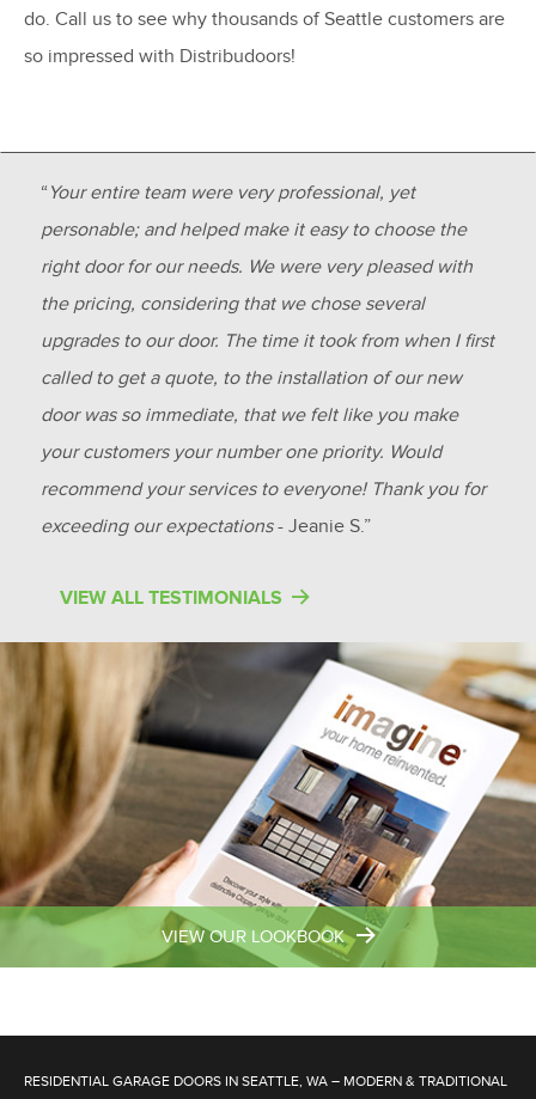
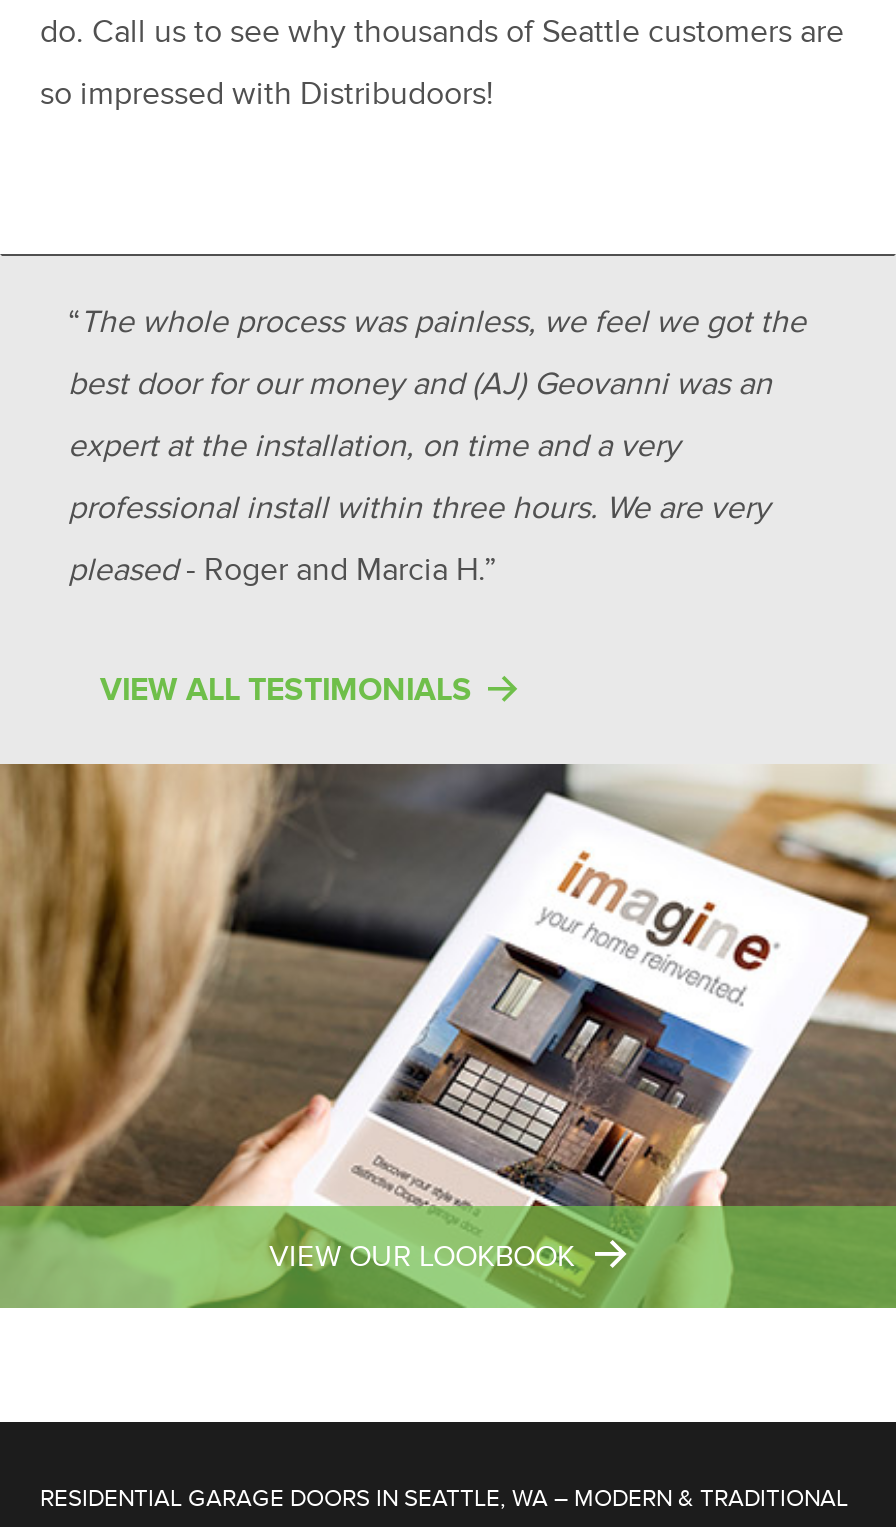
[41,181,494,539] “Your entire team were very professional, yet | personable; and helped make it easy to choose the | right door for our needs. We were very pleased with | the pricing, considering that we chose several | upgrades to our door. The time it took from when I first | called to get a quote, to the installation of our new | door was so immediate, that we felt like you make | your customers your number one priority. Would | recommend your services to everyone! Thank you for | exceeding our expectations- Jeanie S.” -> [68,303,806,591] “The whole process was painless, we feel we got the | best door for our money and (AJ) Geovanni was an | expert at the installation, on time and a very | professional install within three hours. We are very | pleased- Roger and Marcia H.”

